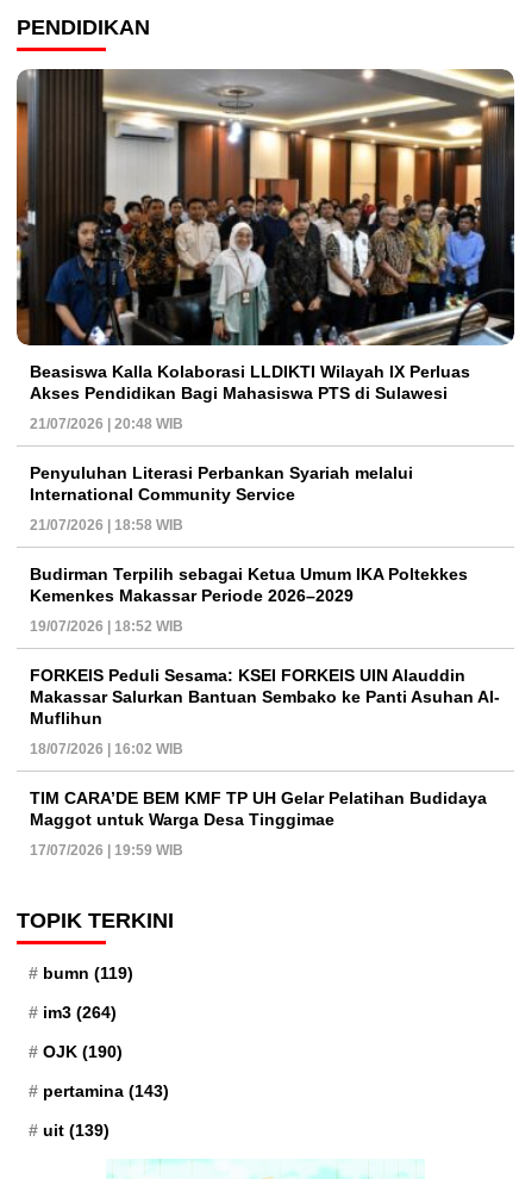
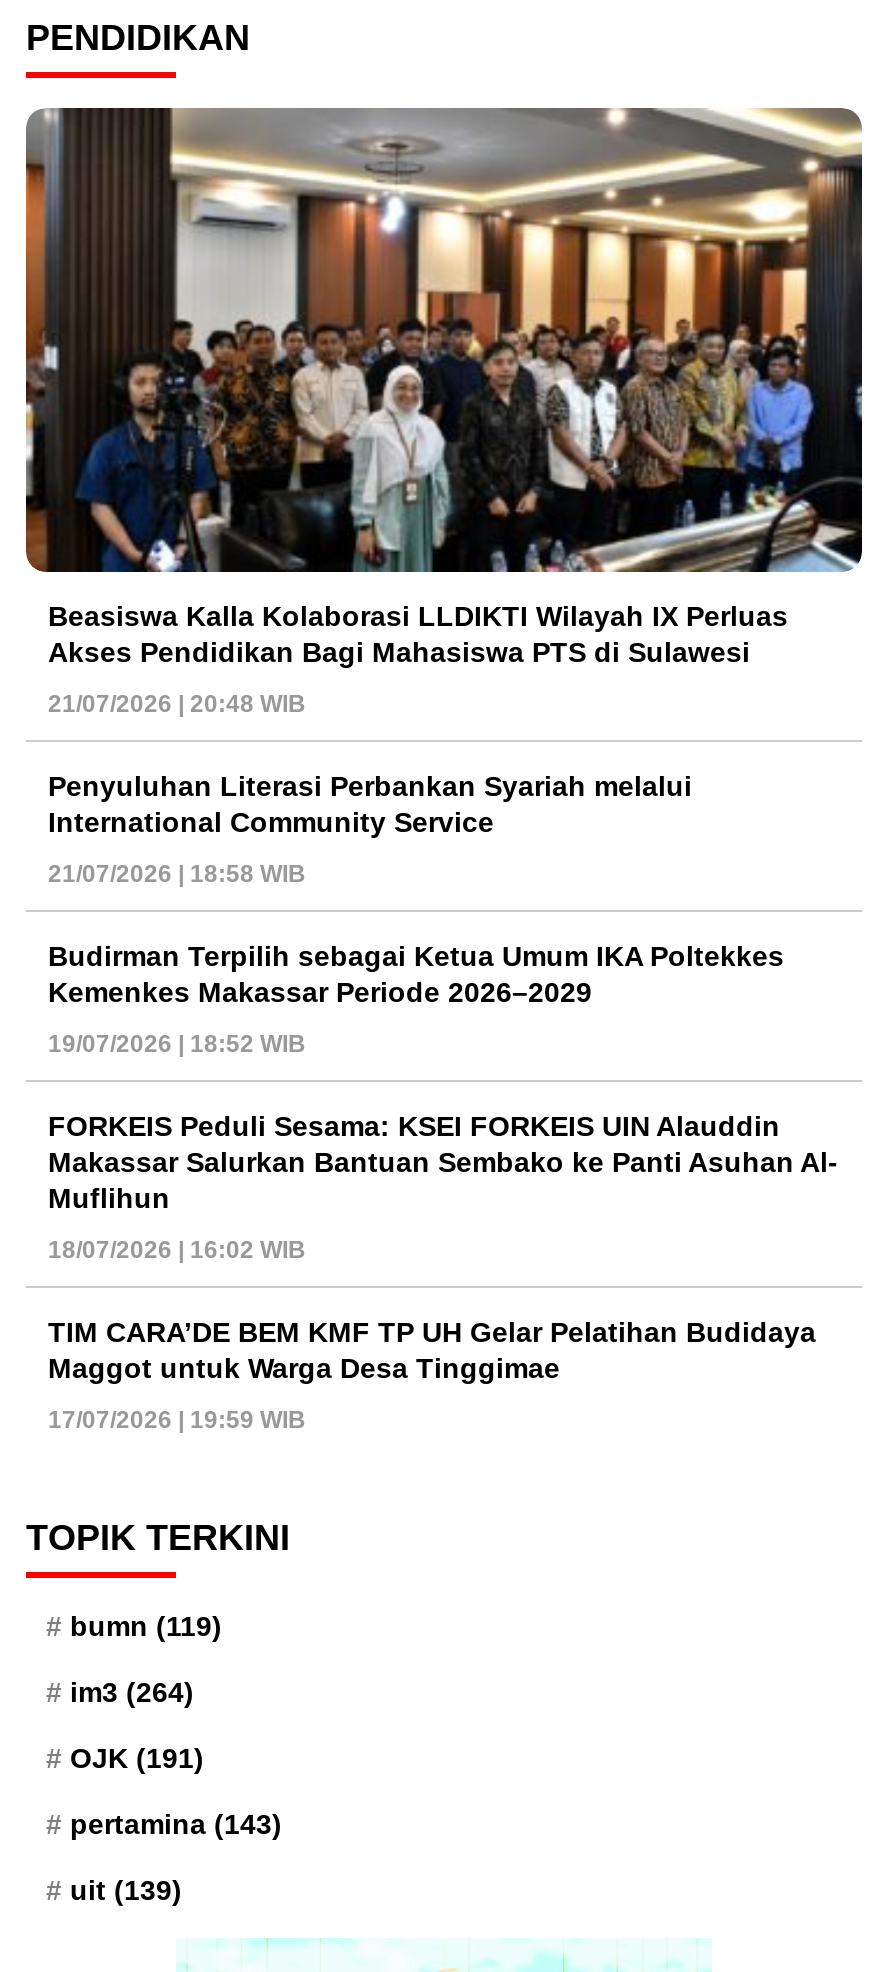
[43,1042,123,1061] OJK (190) -> [70,1742,204,1774] OJK (191)

